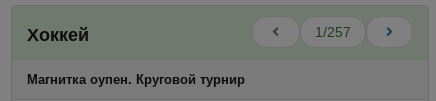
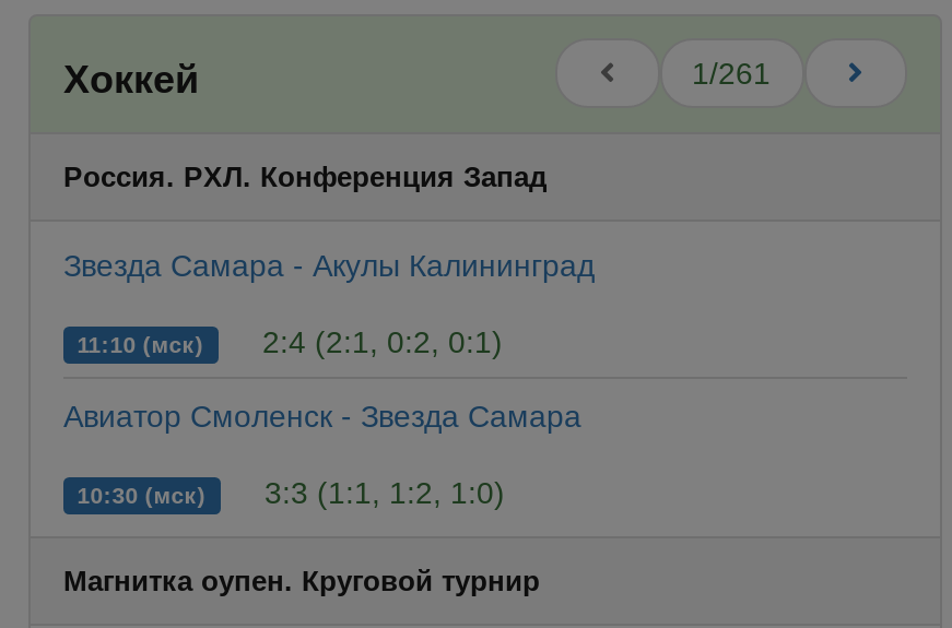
[314,24,350,40] 1/257 -> [692,56,771,91] 1/261
none -> [63,161,595,510] Россия. РХЛ. Конференция Запад | Звезда Самара - Акулы Калининград | 11:10 (мск) | 2:4 (2:1, 0:2, 0:1) | Авиатор Смоленск - Звезда Самара | 10:30 (мск) | 3:3 (1:1, 1:2, 1:0)

